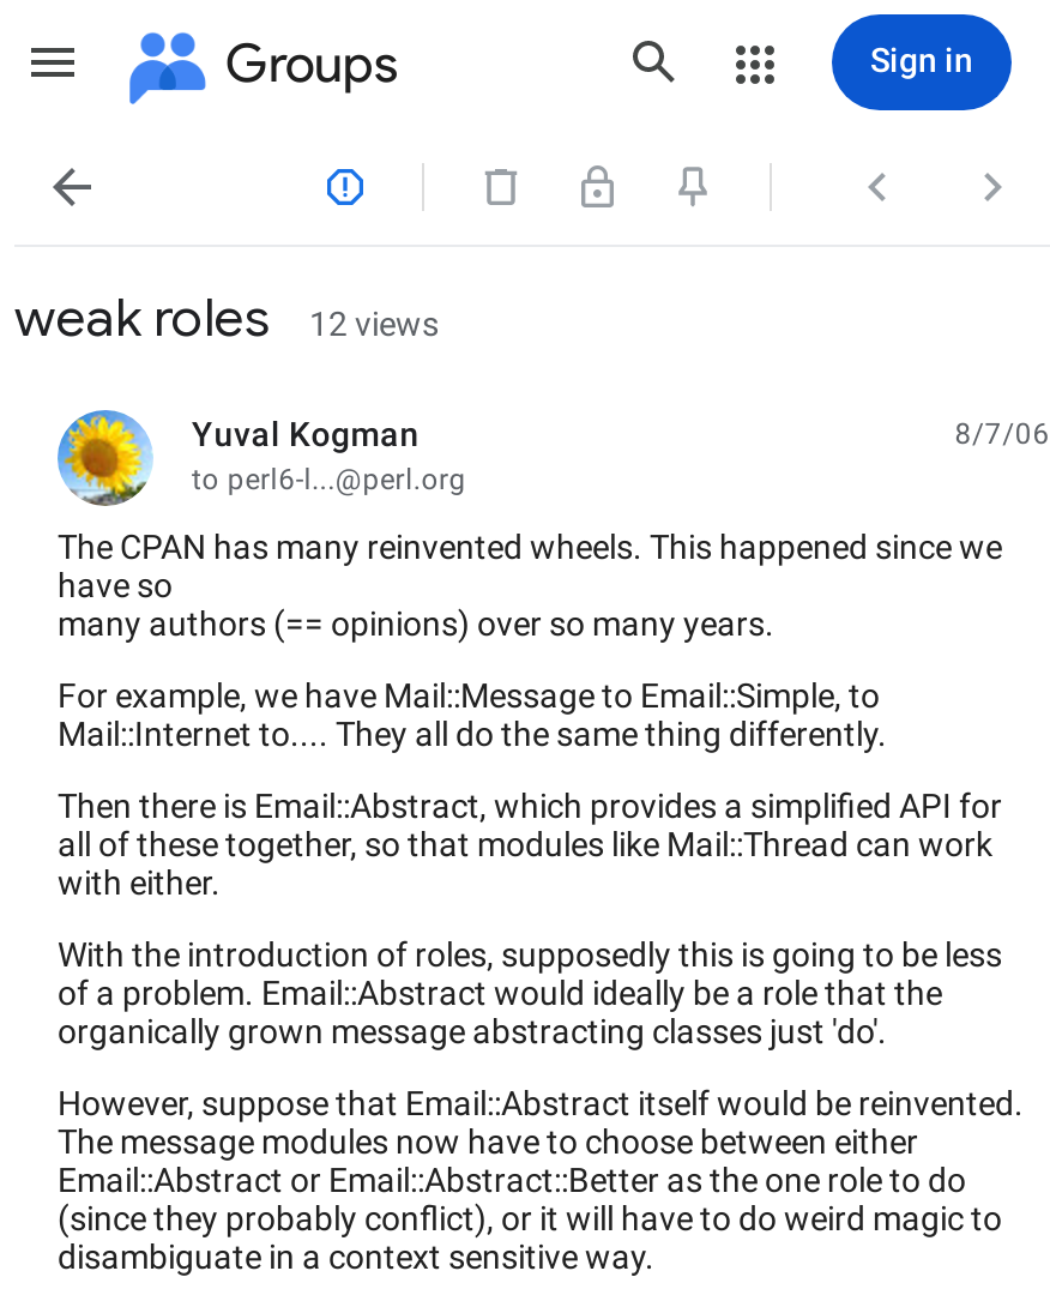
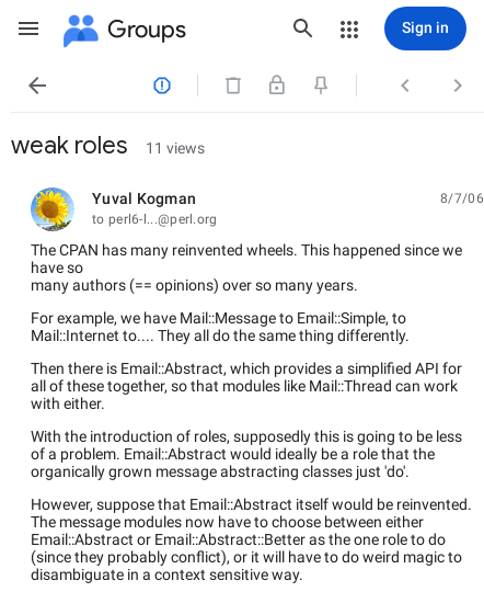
[14,285,439,350] weak roles 12 views -> [11,130,205,160] weak roles 11 views

